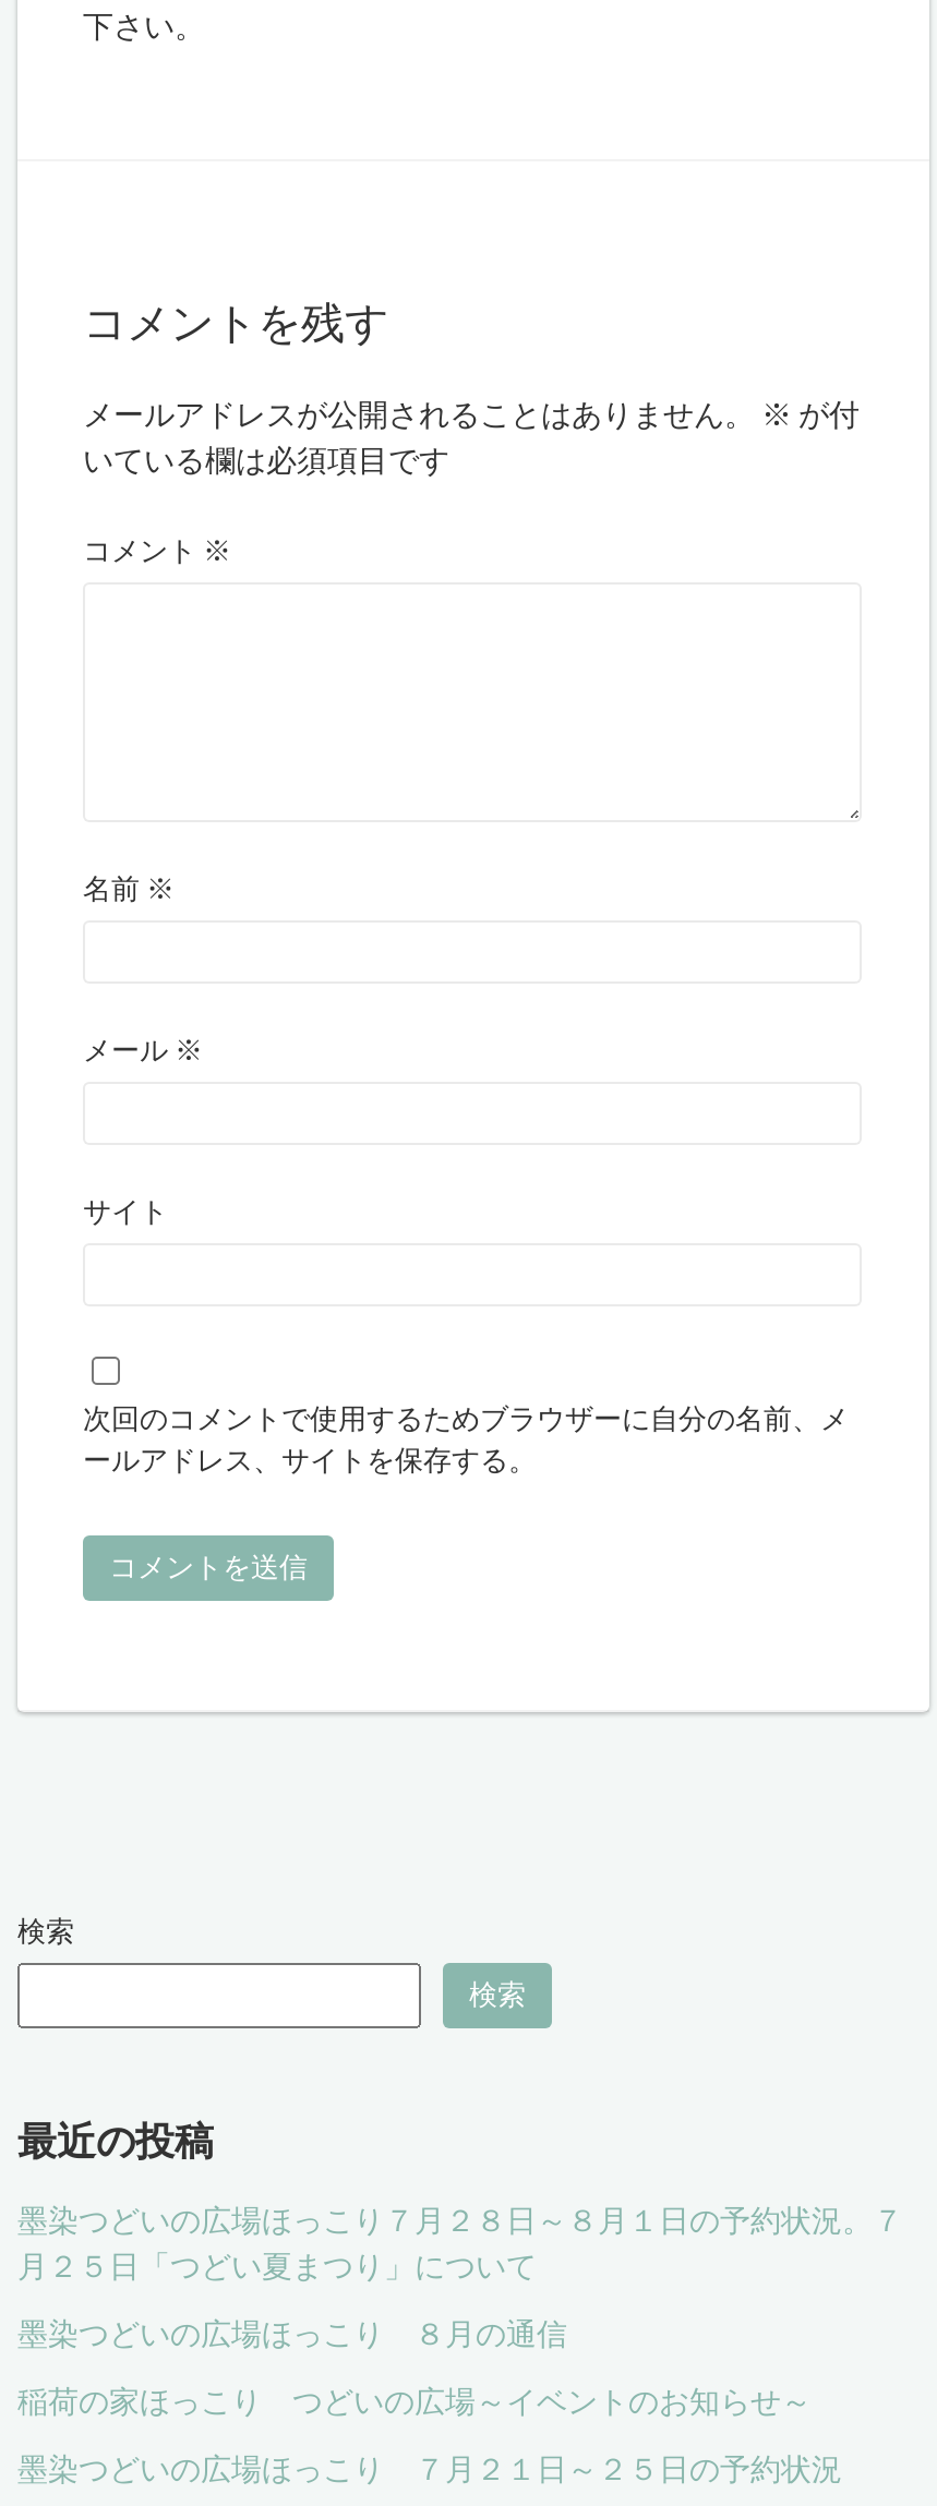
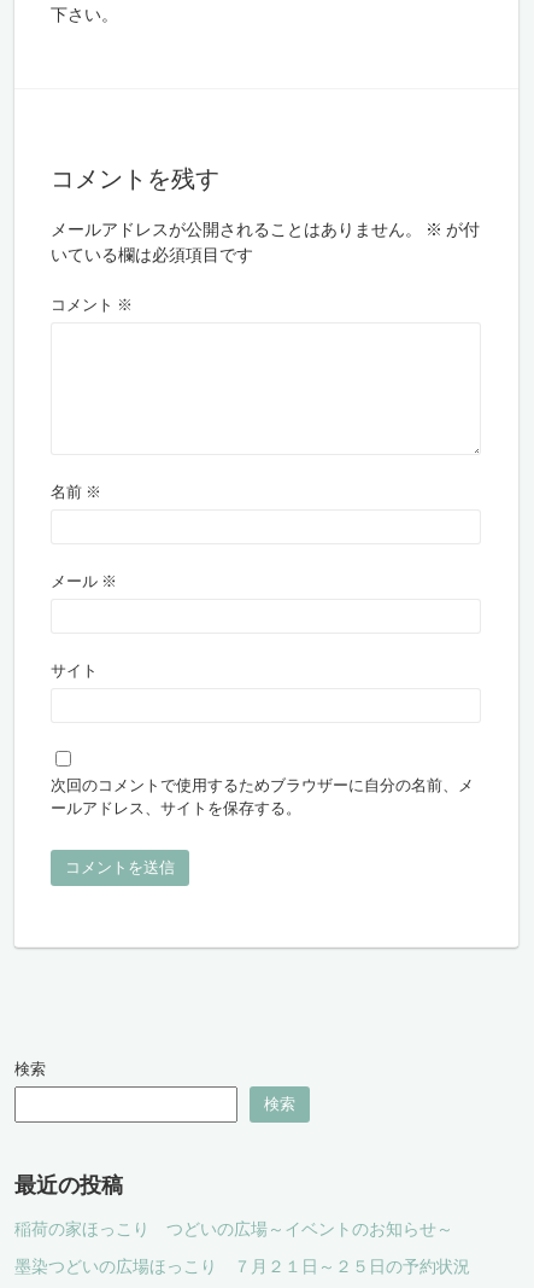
[17,2203,903,2351] 墨染つどいの広場ほっこり７月２８日～８月１日の予約状況。７ | 月２５日「つどい夏まつり」について | 墨染つどいの広場ほっこり ８月の通信 -> none

